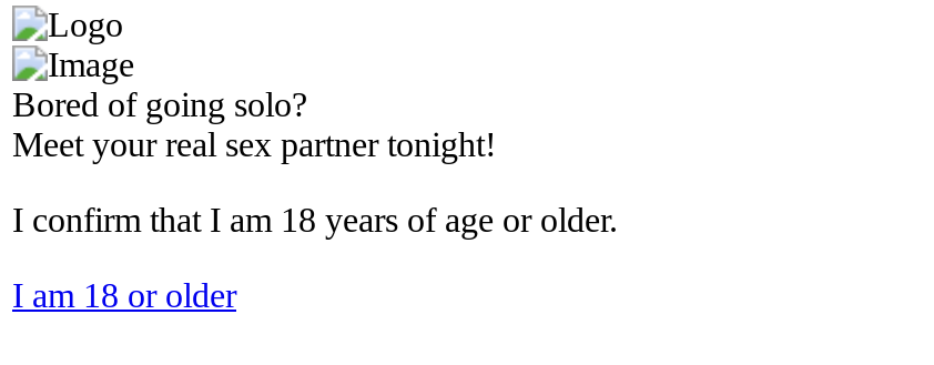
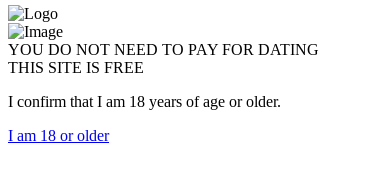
[12,85,496,163] Bored of going solo? | Meet your real sex partner tonight! -> [8,41,319,76] YOU DO NOT NEED TO PAY FOR DATING | THIS SITE IS FREE

